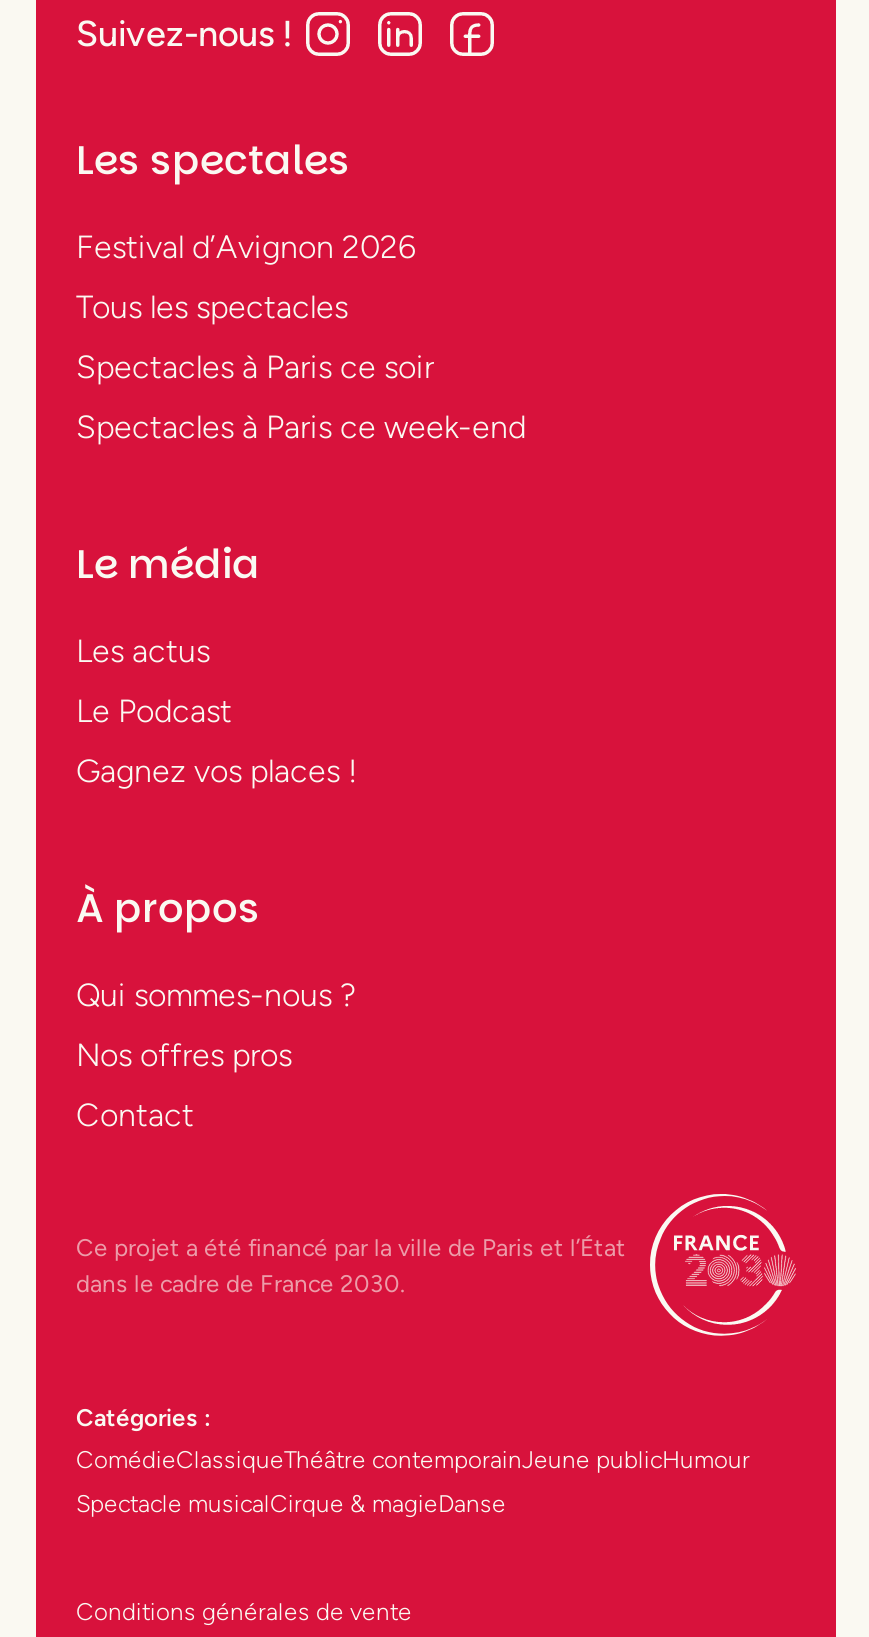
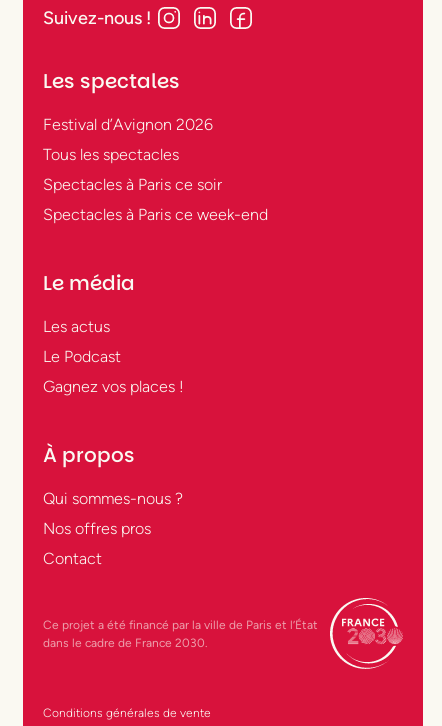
[76,1404,750,1518] Catégories : | ComédieClassiqueThéâtre contemporainJeune publicHumour | Spectacle musicalCirque & magieDanse -> none

